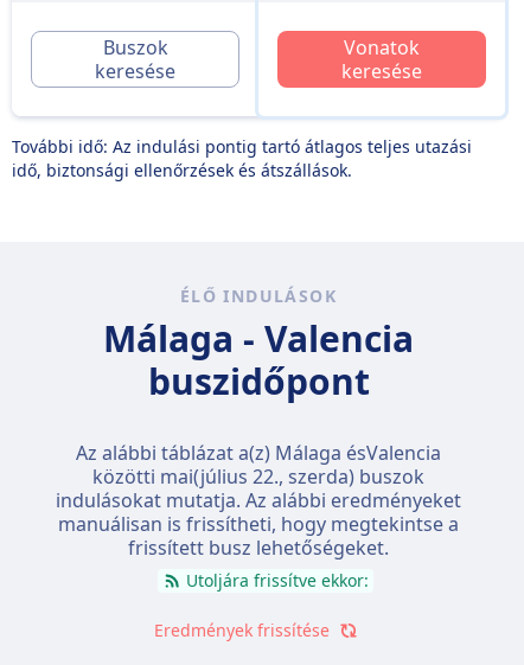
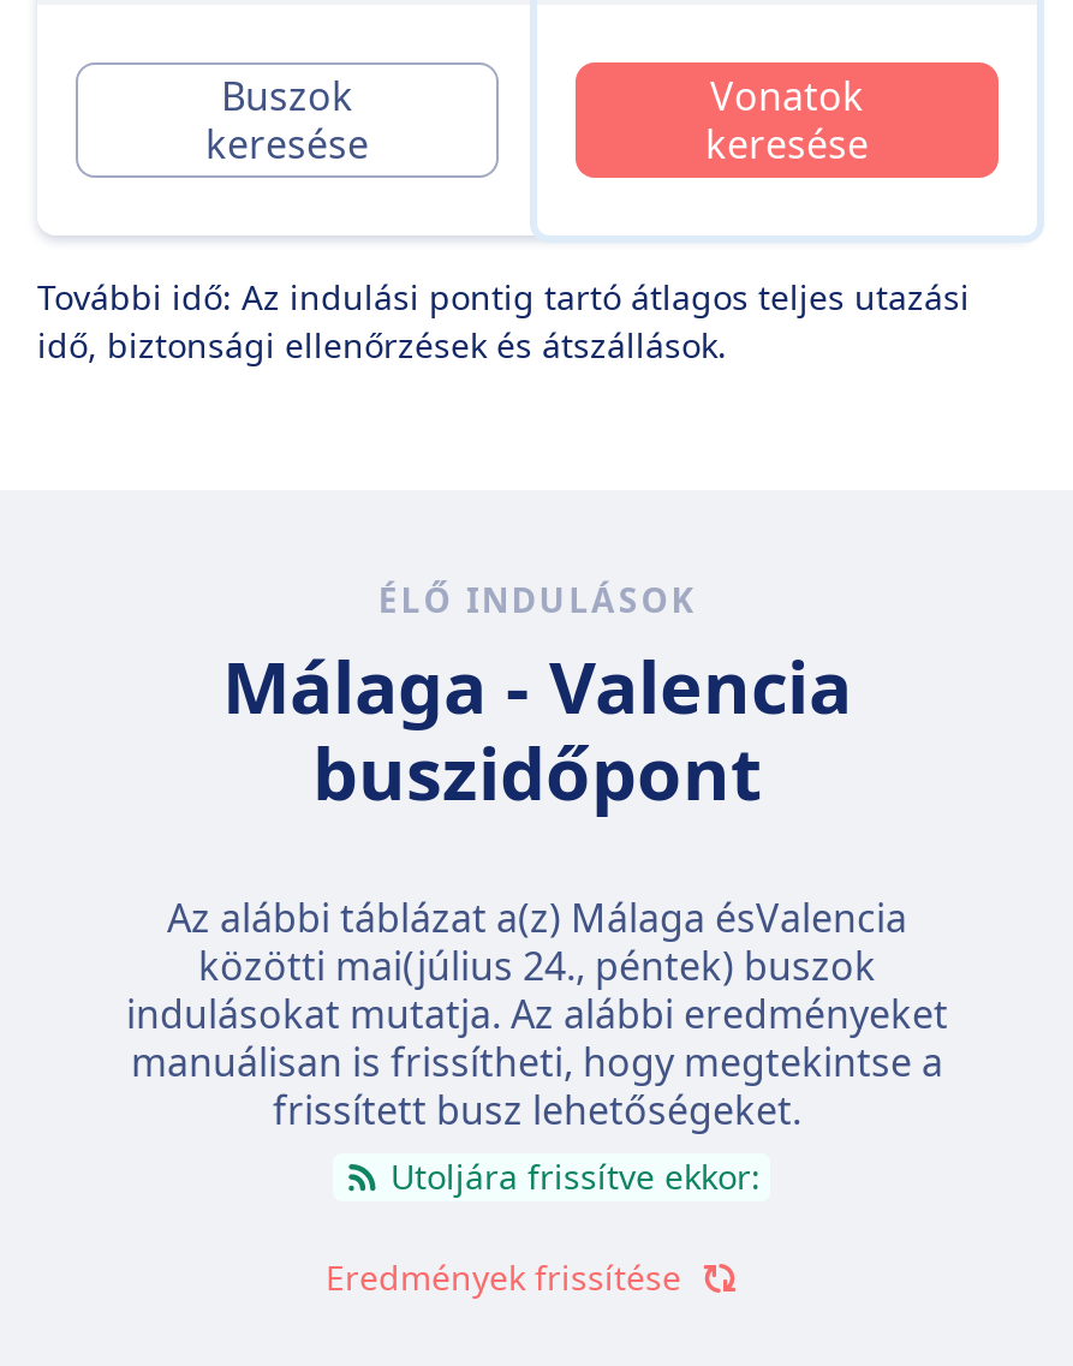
[92,463,424,490] közötti mai(július 22., szerda) buszok -> [198,940,876,992] közötti mai(július 24., péntek) buszok

